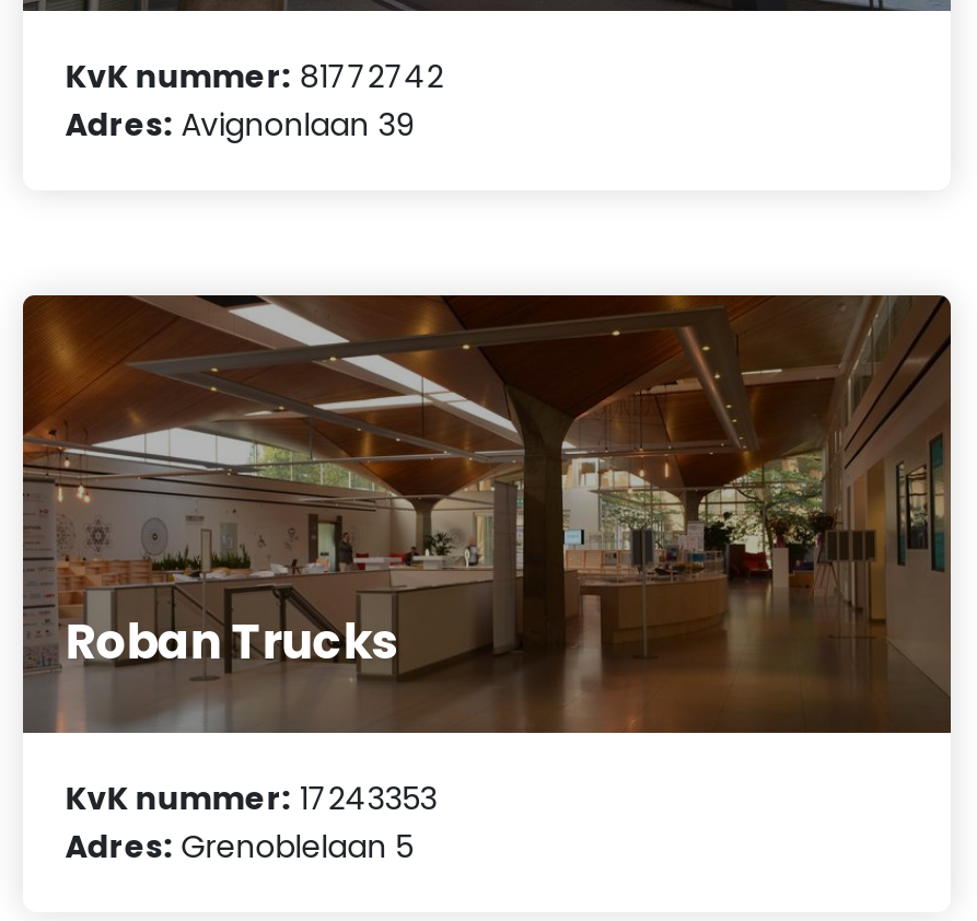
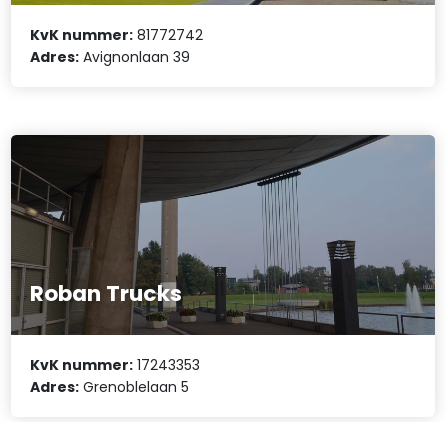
[23,295,953,733] [image] -> [11,135,435,336] [image]

